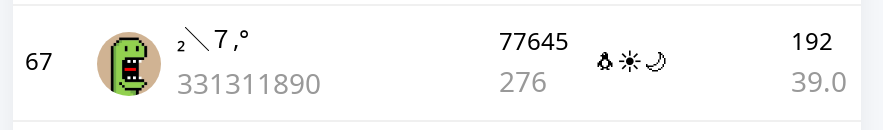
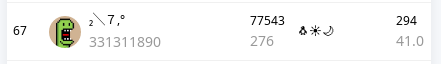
[499,24,569,58] 77645 -> [250,12,285,29] 77543
[791,24,833,58] 192 -> [396,12,417,29] 294
[791,62,847,100] 39.0 -> [396,31,424,50] 41.0

